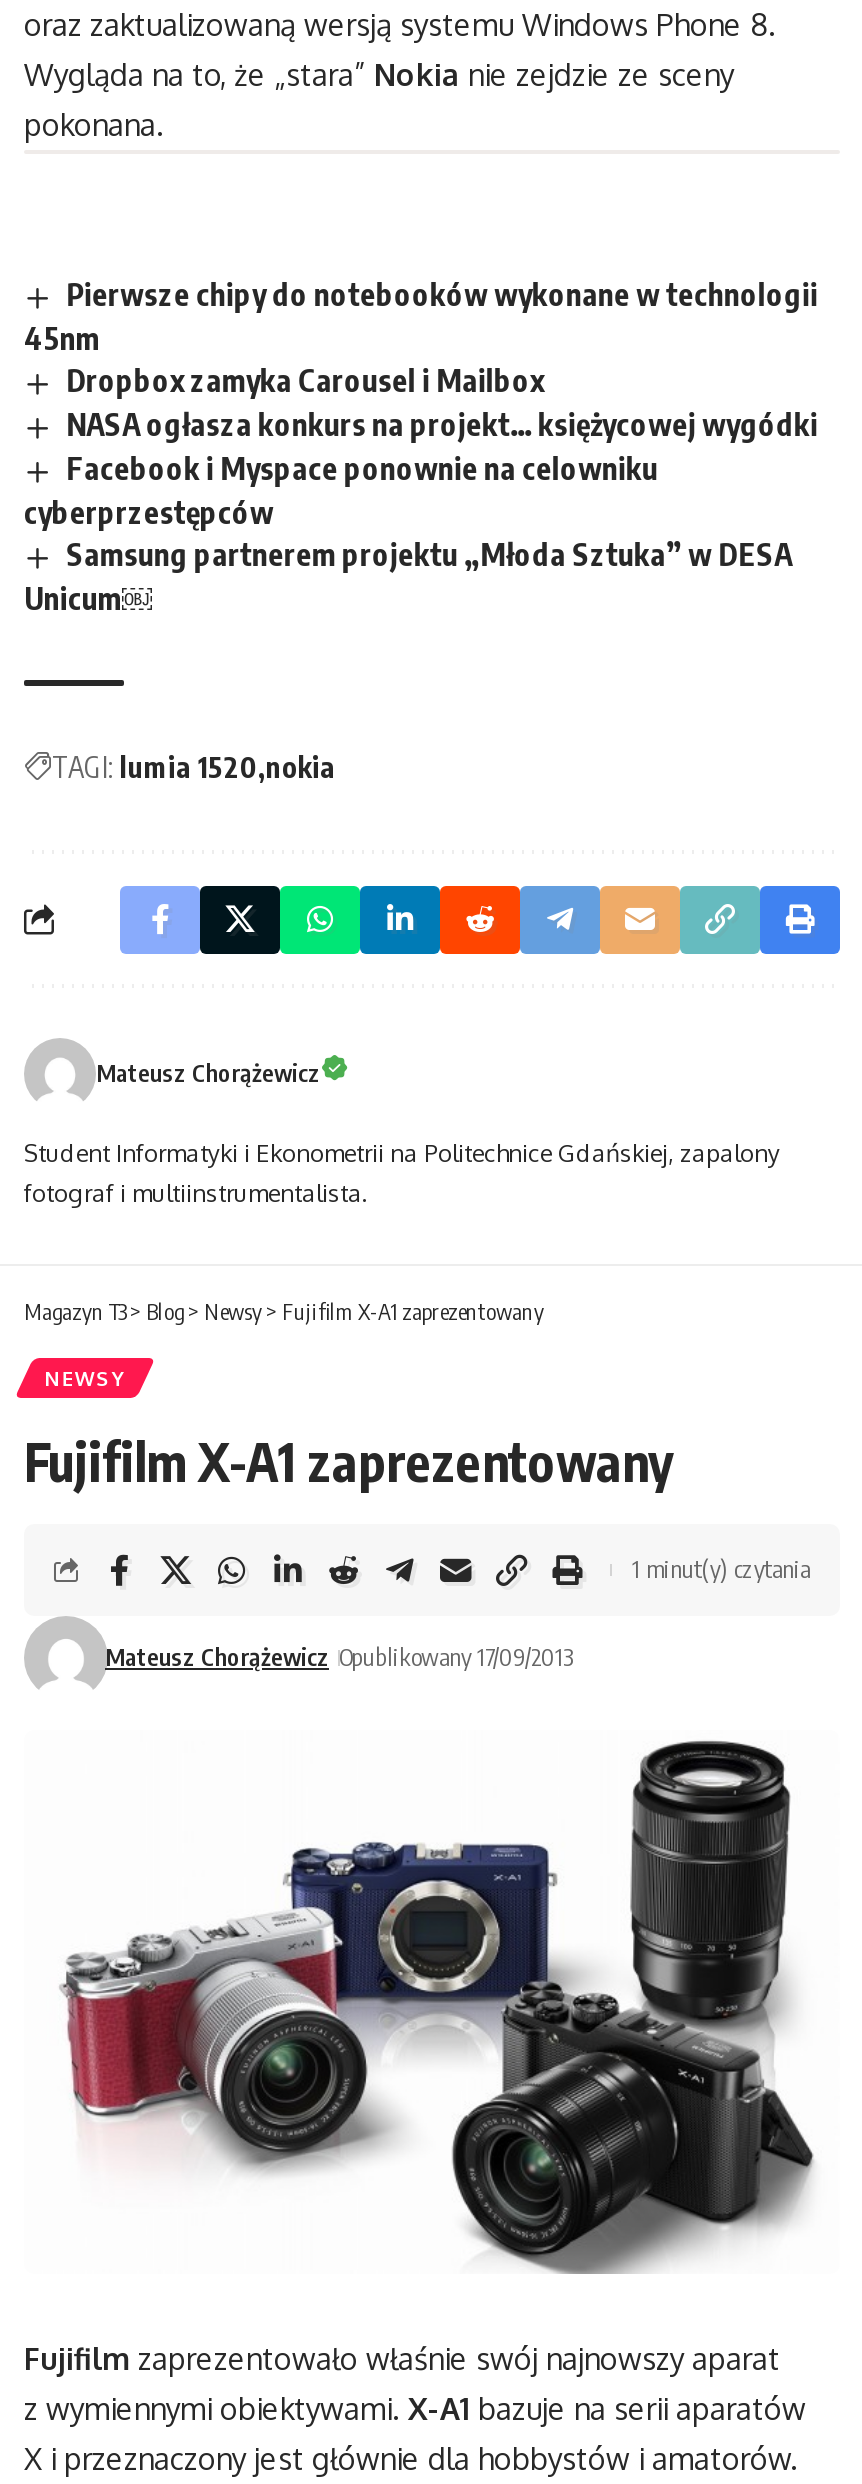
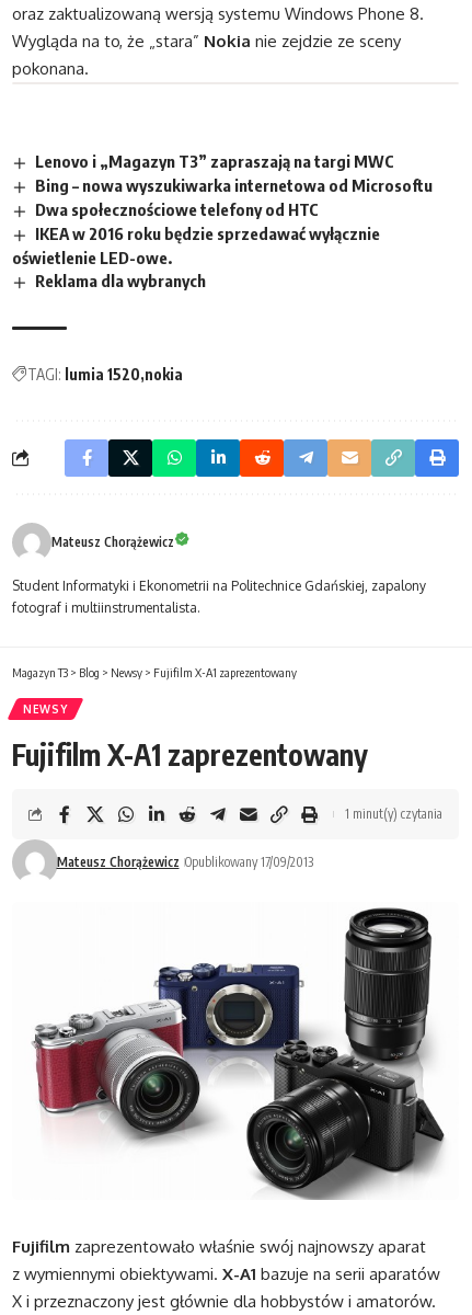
[24,276,818,615] Pierwsze chipy do notebooków wykonane w technologii | 45nm | Dropbox zamyka Carousel i Mailbox | NASA ogłasza konkurs na projekt… księżycowej wygódki | Facebook i Myspace ponownie na celowniku | cyberprzestępców | Samsung partnerem projektu „Młoda Sztuka” w DESA | Unicum￼ -> [12,151,433,290] Lenovo i „Magazyn T3” zapraszają na targi MWC | Bing – nowa wyszukiwarka internetowa od Microsoftu | Dwa społecznościowe telefony od HTC | IKEA w 2016 roku będzie sprzedawać wyłącznie | oświetlenie LED-owe. | Reklama dla wybranych

